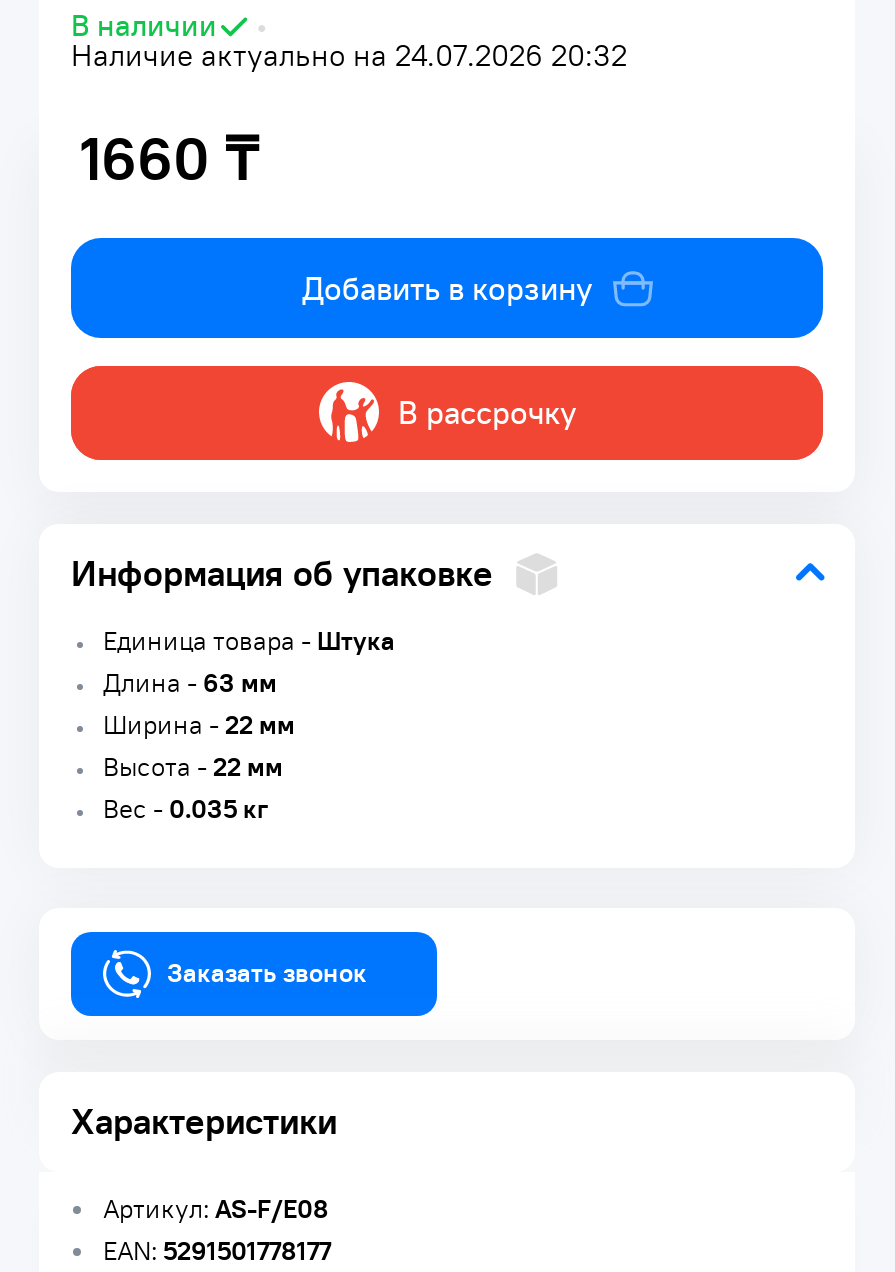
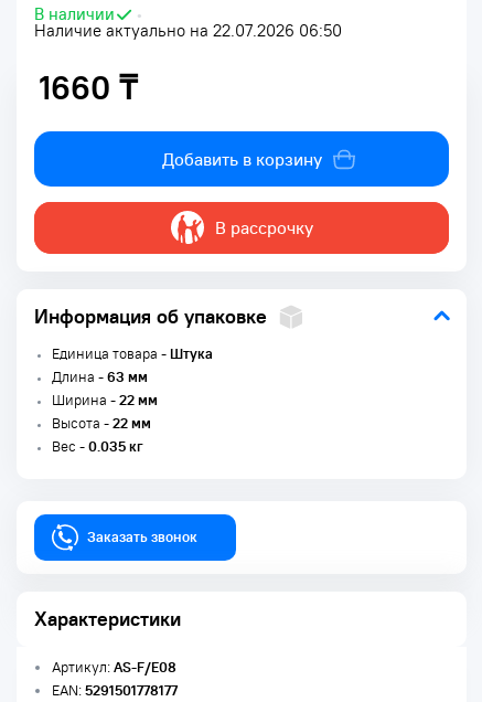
[71,36,627,74] Наличие актуально на 24.07.2026 20:32 -> [34,20,342,41] Наличие актуально на 22.07.2026 06:50

